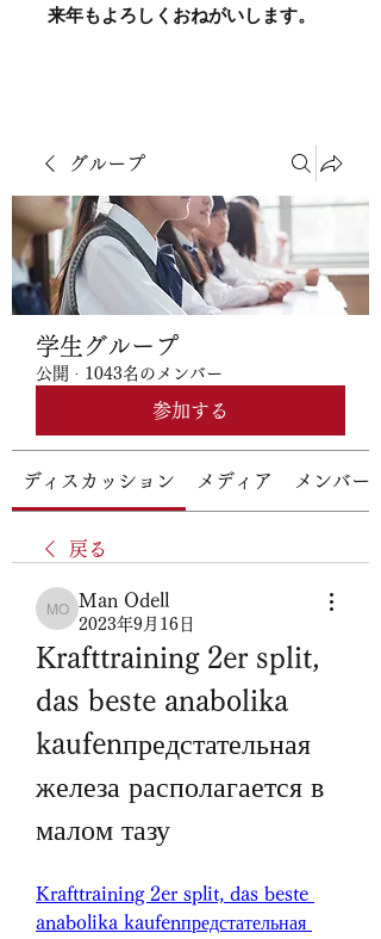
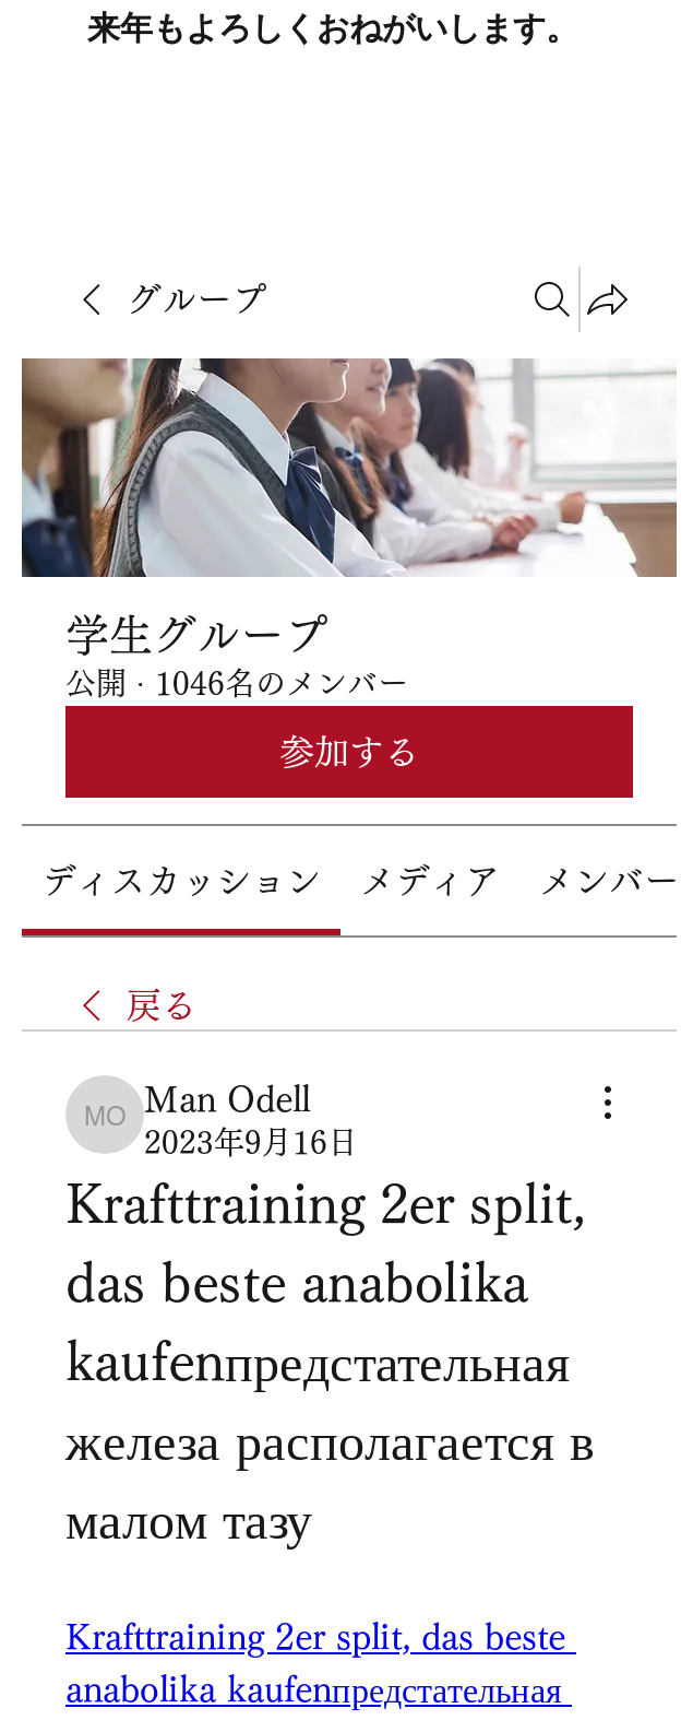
[36,365,223,382] 公開 · 1043名のメンバー -> [65,669,408,699] 公開 · 1046名のメンバー

